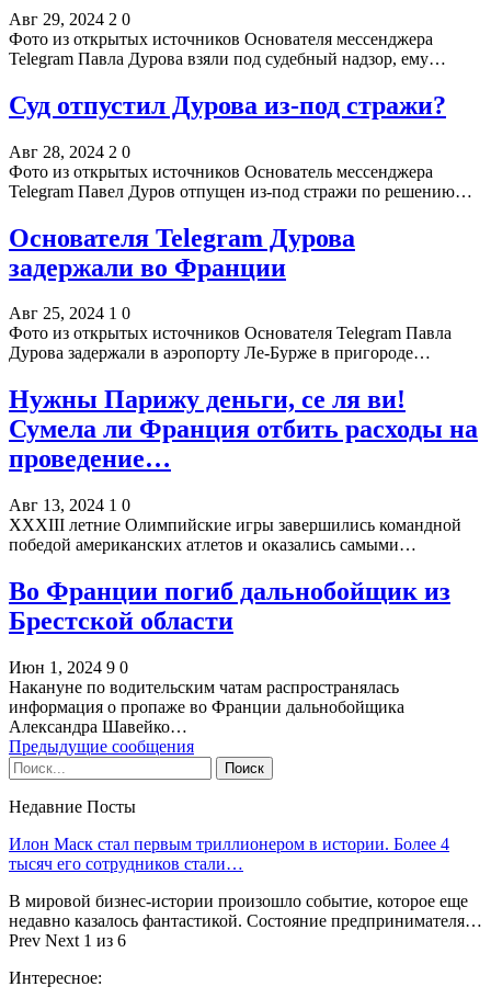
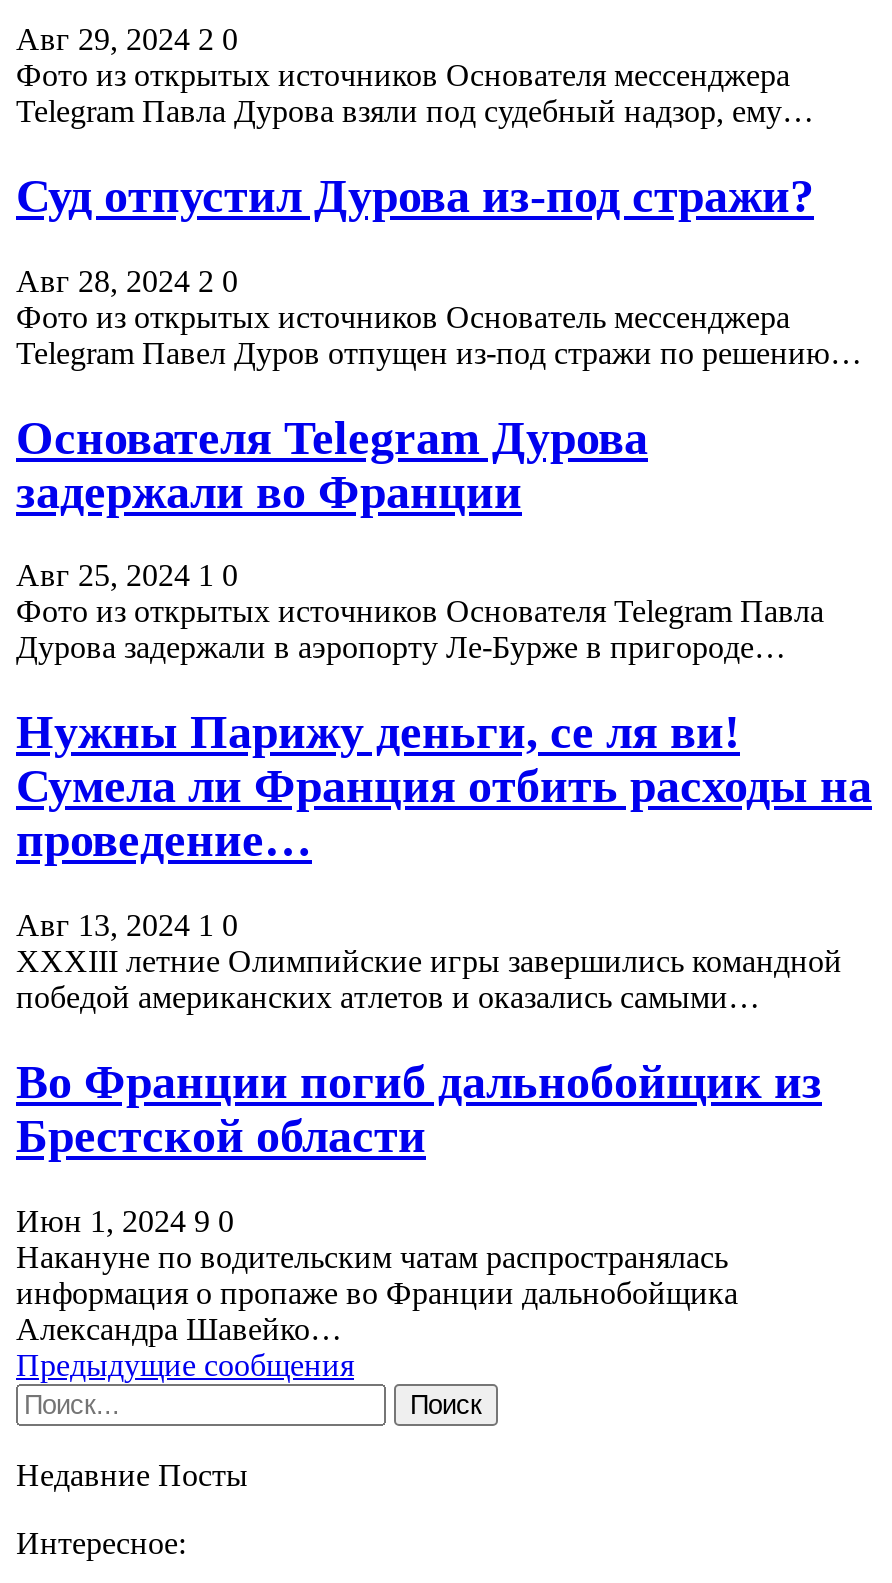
[9,835,482,950] Илон Маск стал первым триллионером в истории. Более 4 | тысяч его сотрудников стали… | В мировой бизнес-истории произошло событие, которое еще | недавно казалось фантастикой. Состояние предпринимателя… | Prev Next 1 из 6 -> none

